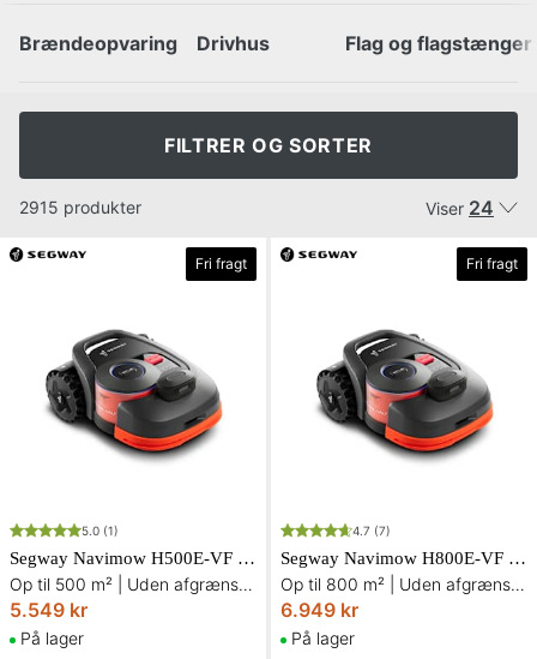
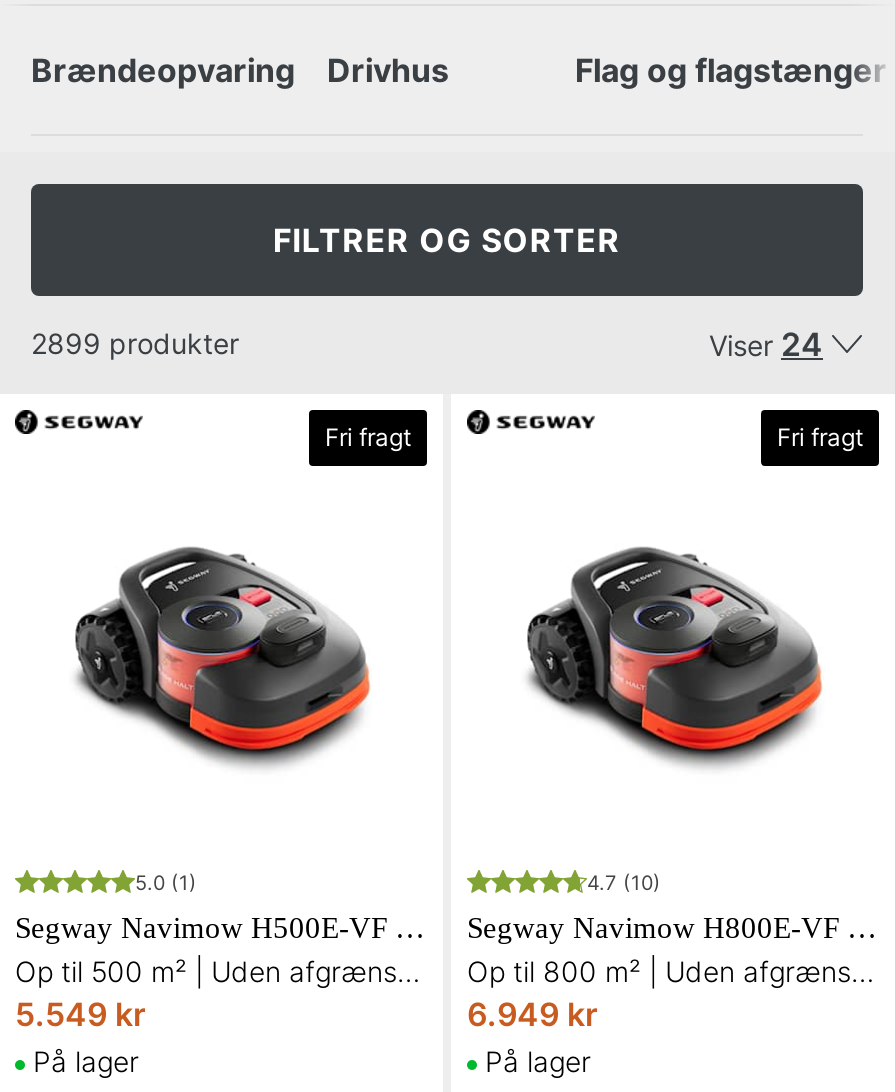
[19,197,141,217] 2915 produkter -> [31,326,239,360] 2899 produkter
[352,523,391,538] 4.7 (7) -> [587,870,661,894] 4.7 (10)

